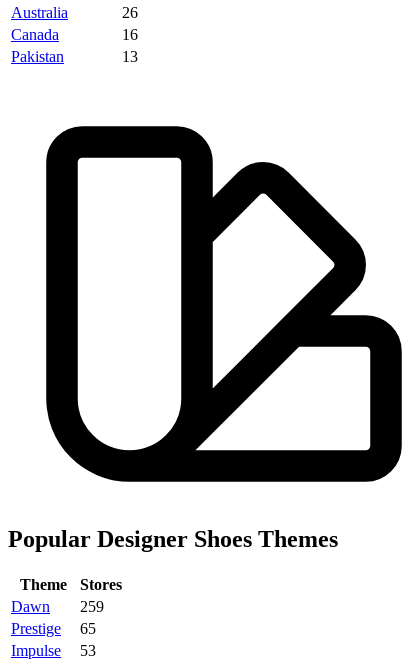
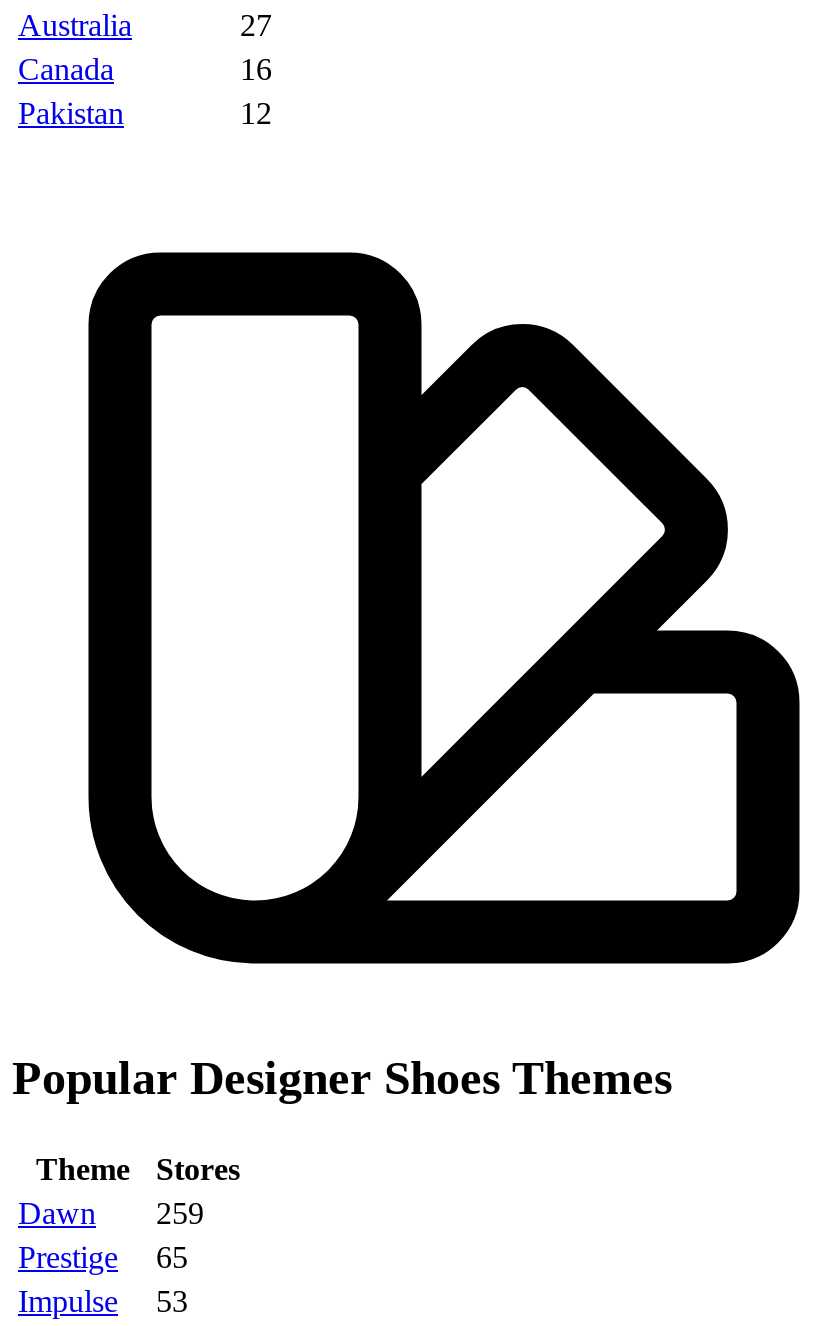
[122,3,138,20] 26 -> [240,7,272,41] 27
[122,47,138,64] 13 -> [240,95,272,129] 12

